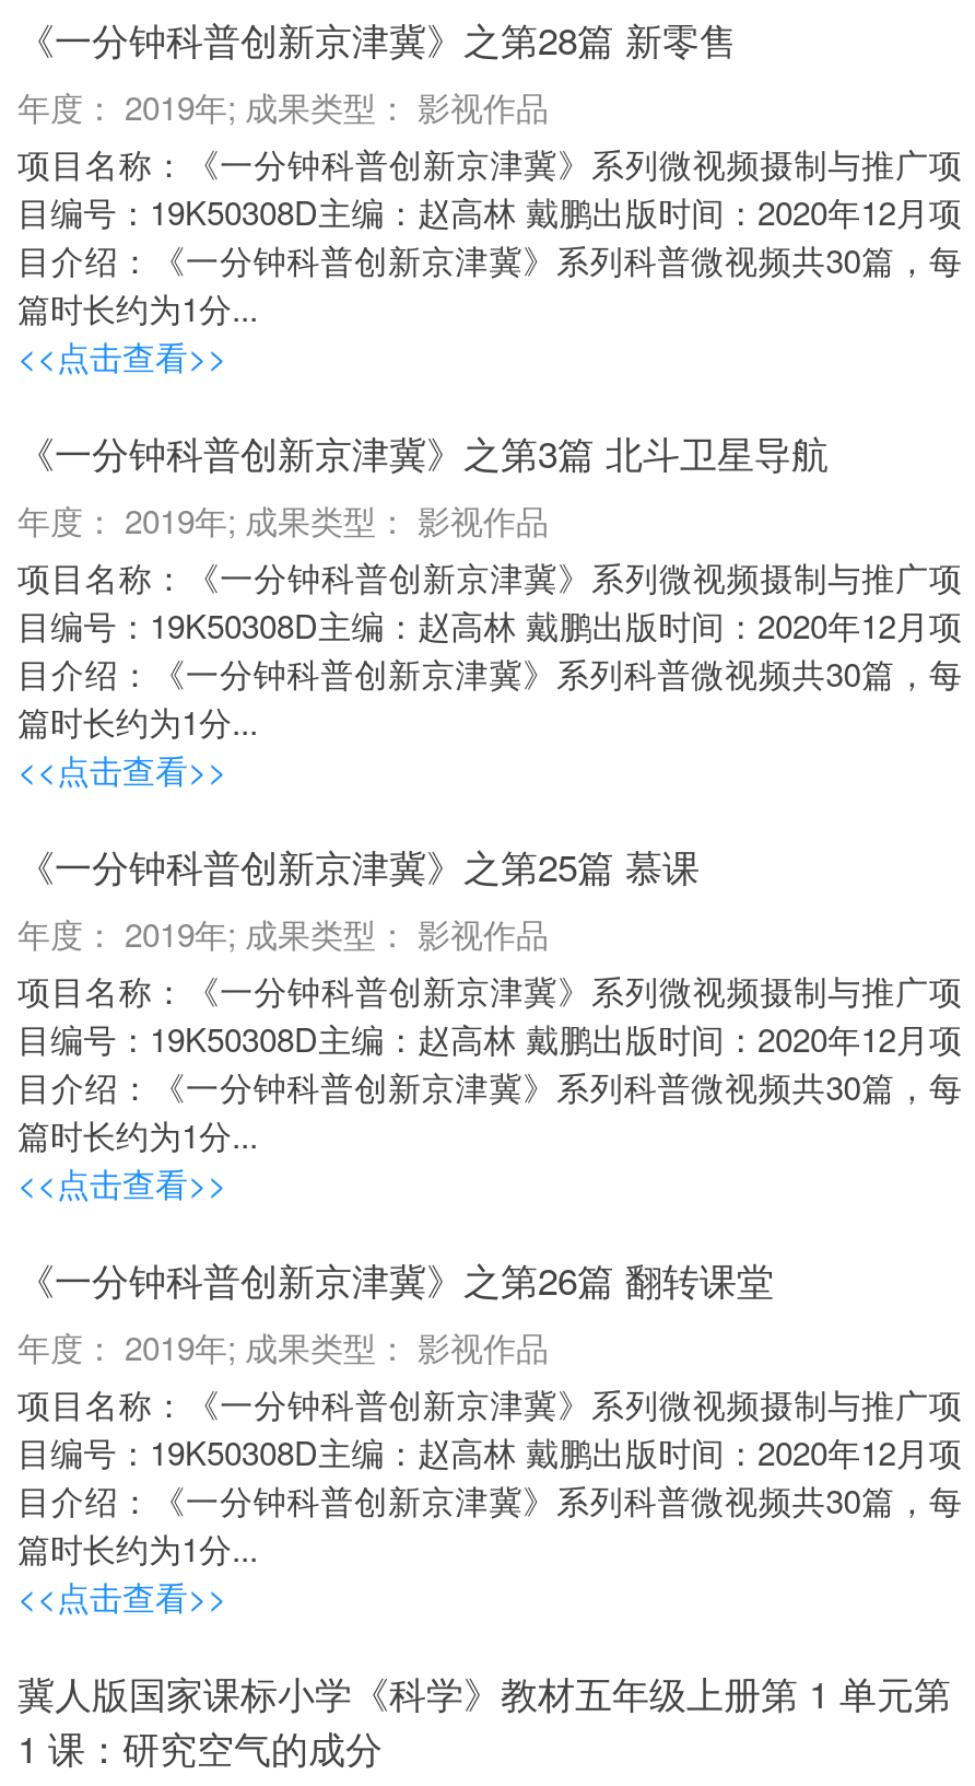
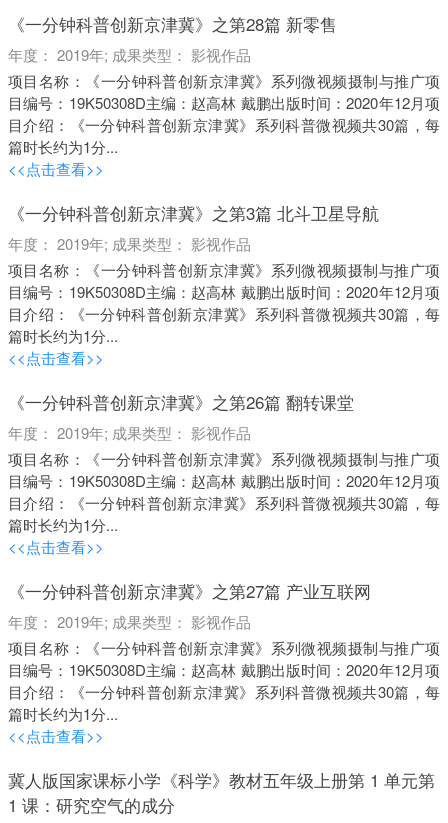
[17,838,700,892] 《一分钟科普创新京津冀》之第25篇 慕课 -> none
none -> [8,578,371,603] 《一分钟科普创新京津冀》之第27篇 产业互联网
moved [17,1251,774,1306] -> [8,389,354,414]: 《一分钟科普创新京津冀》之第26篇 翻转课堂

